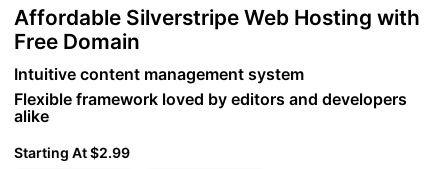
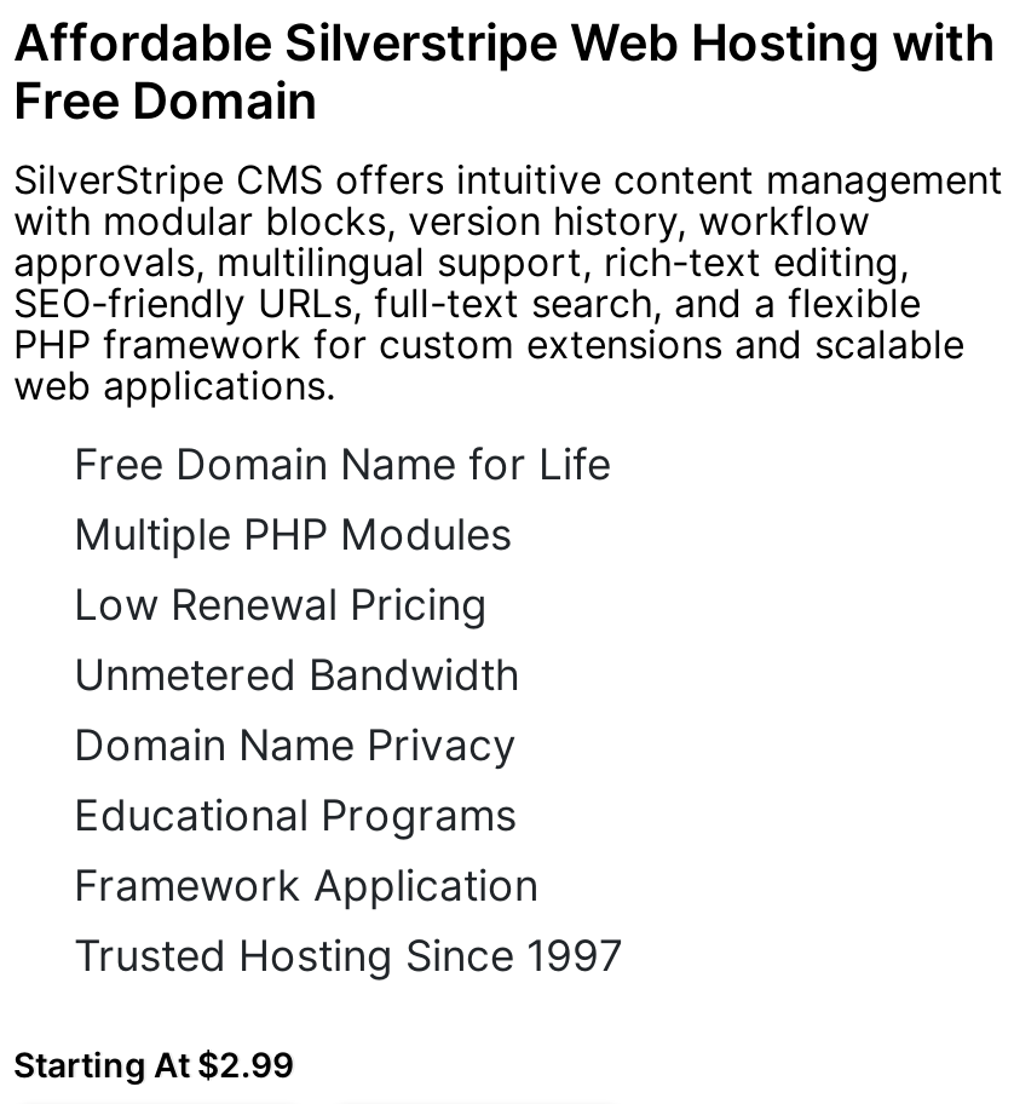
[14,64,407,126] Intuitive content management system | Flexible framework loved by editors and developers | alike -> [13,155,1003,981] SilverStripe CMS offers intuitive content management | with modular blocks, version history, workflow | approvals, multilingual support, rich-text editing, | SEO-friendly URLs, full-text search, and a flexible | PHP framework for custom extensions and scalable | web applications. | Free Domain Name for Life | Multiple PHP Modules | Low Renewal Pricing | Unmetered Bandwidth | Domain Name Privacy | Educational Programs | Framework Application | Trusted Hosting Since 1997

